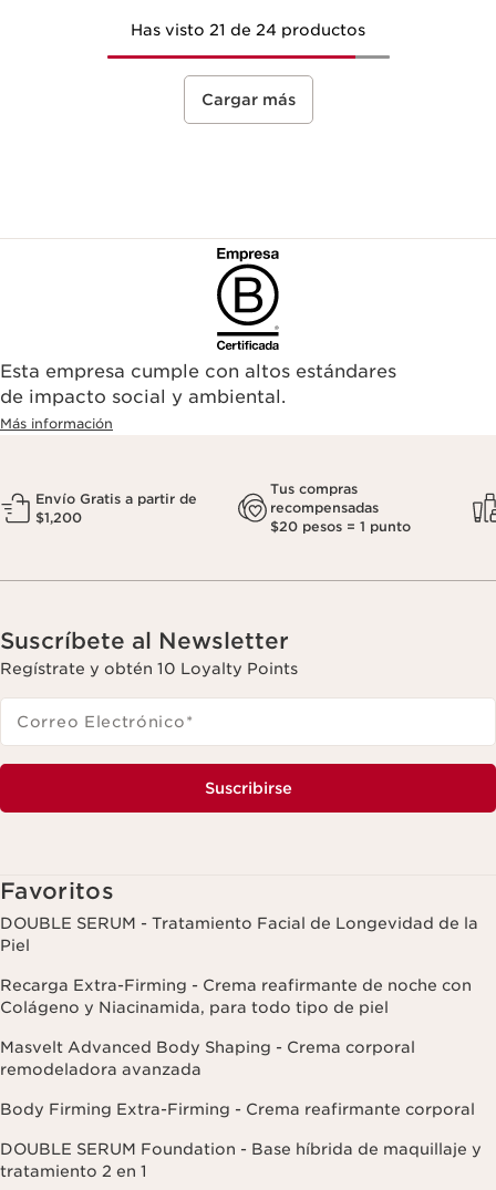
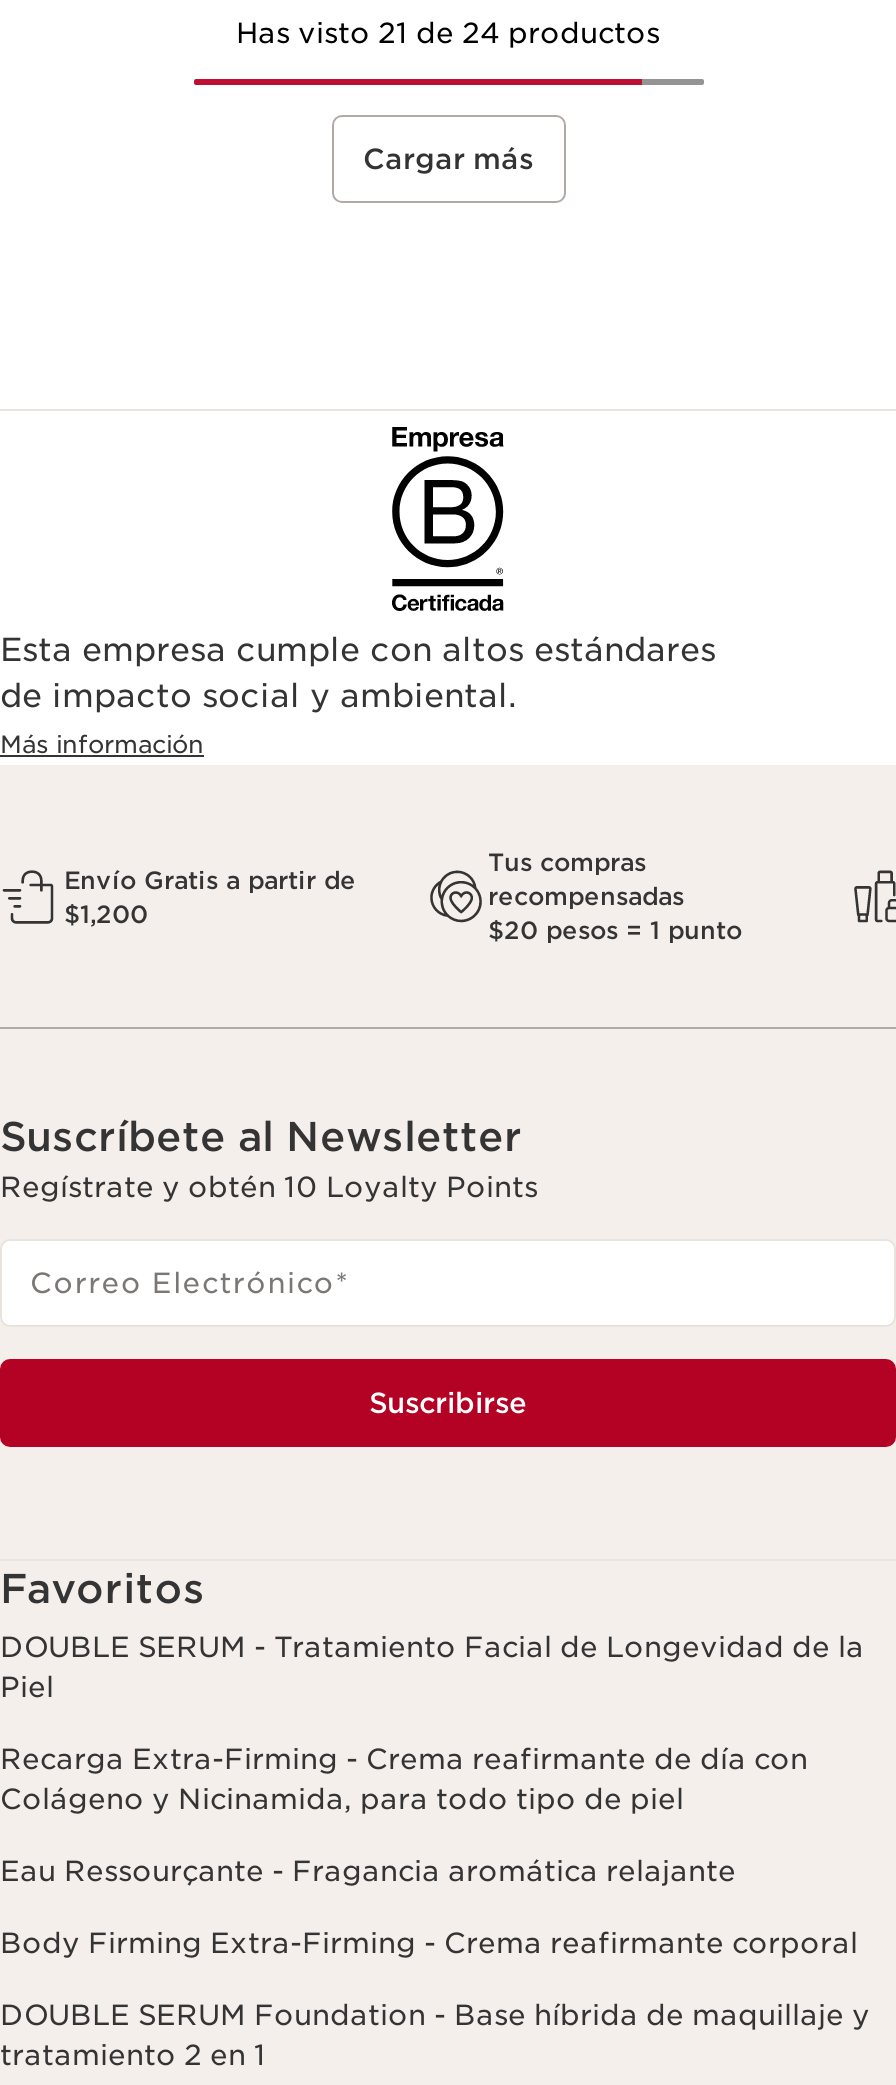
[0,976,472,1016] Recarga Extra-Firming - Crema reafirmante de noche con | Colágeno y Niacinamida, para todo tipo de piel -> [0,1743,808,1815] Recarga Extra-Firming - Crema reafirmante de día con | Colágeno y Nicinamida, para todo tipo de piel
[0,1038,415,1078] Masvelt Advanced Body Shaping - Crema corporal | remodeladora avanzada -> [0,1855,736,1887] Eau Ressourçante - Fragancia aromática relajante

